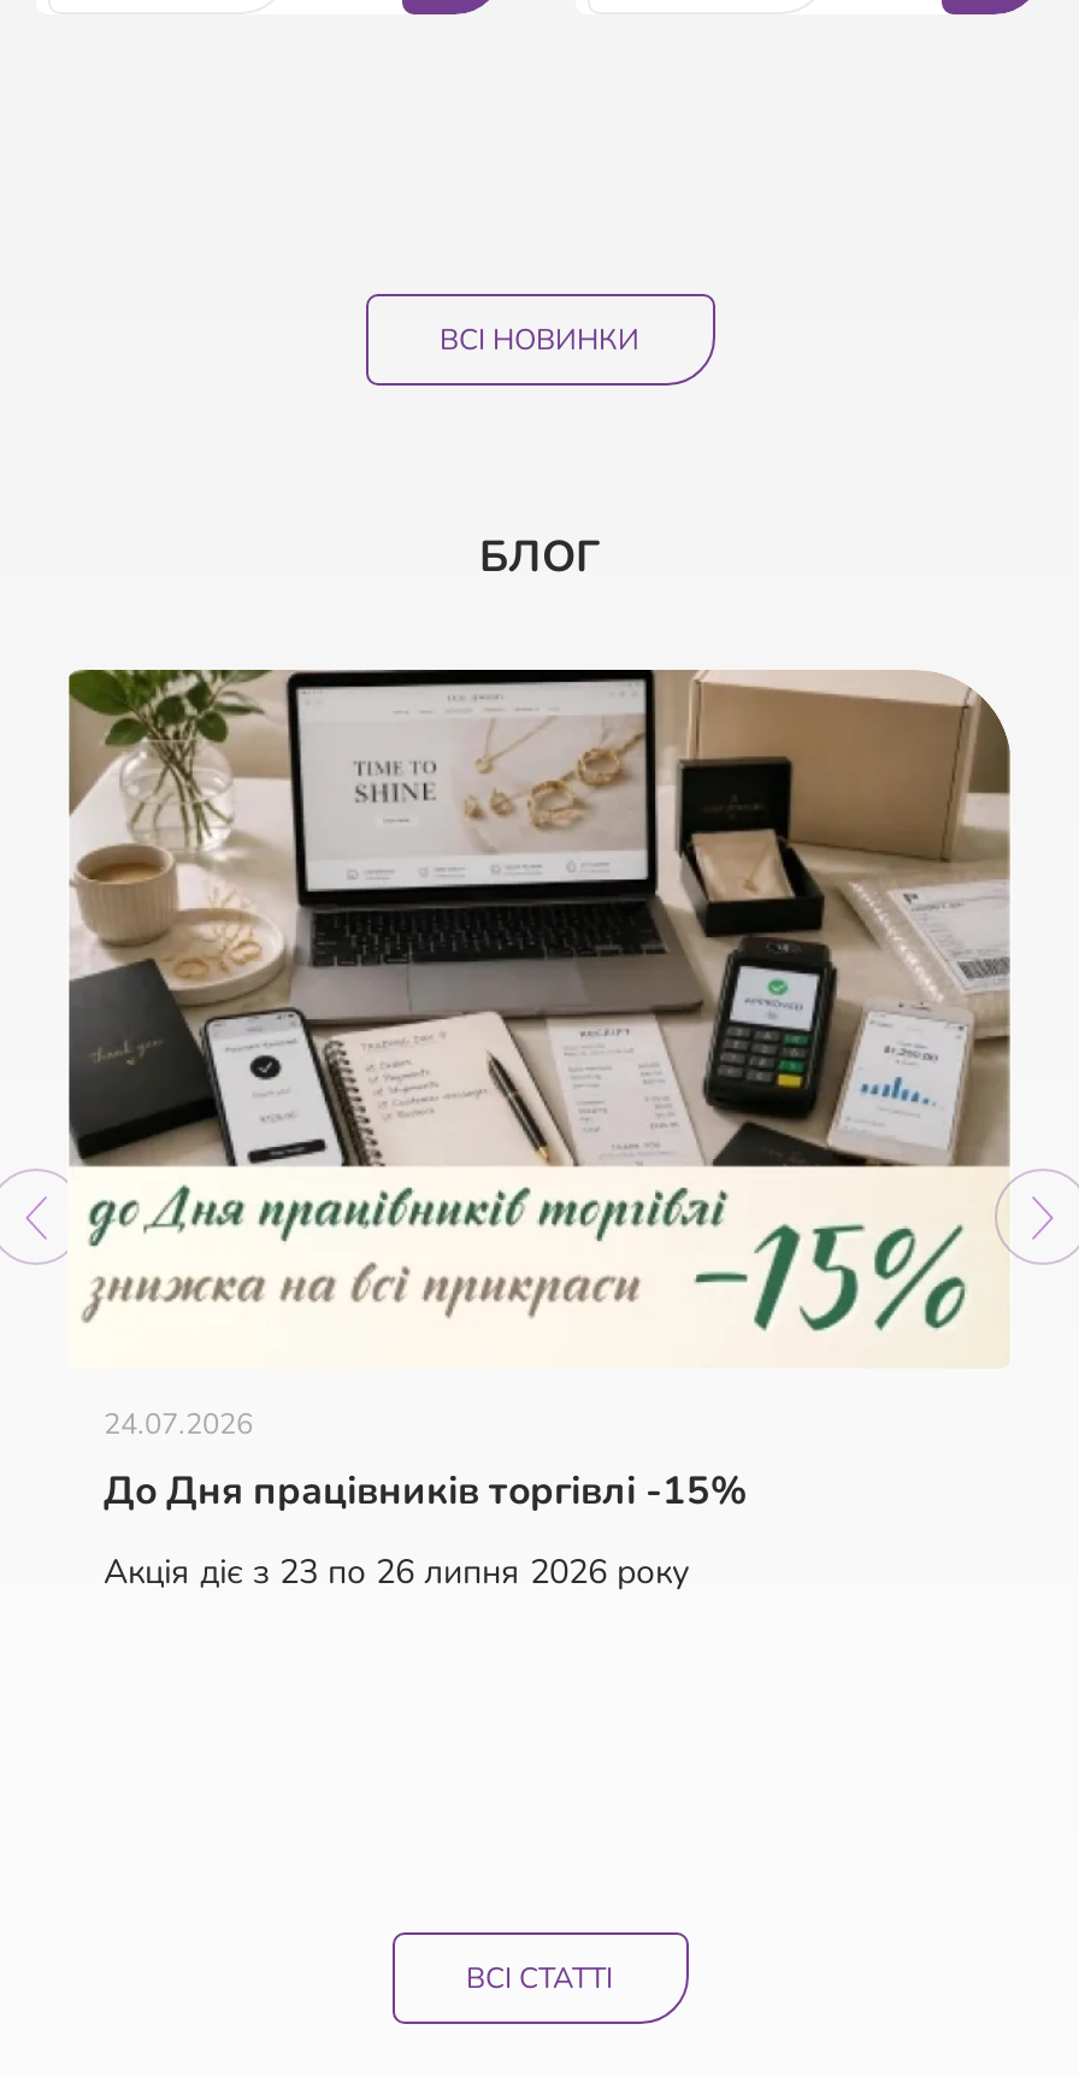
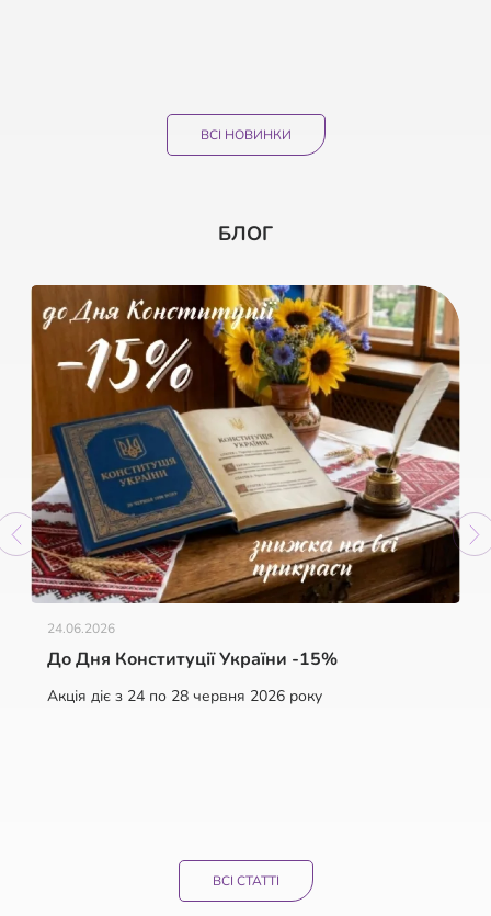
[67,667,1012,1445] [image] | 24.07.2026 -> [31,284,461,638] [image] | 24.06.2026
[104,1466,747,1519] До Дня працівників торгівлі -15% -> [47,648,338,672] До Дня Конституції України -15%
[104,1551,689,1596] Акція діє з 23 по 26 липня 2026 року -> [47,686,322,707] Акція діє з 24 по 28 червня 2026 року

